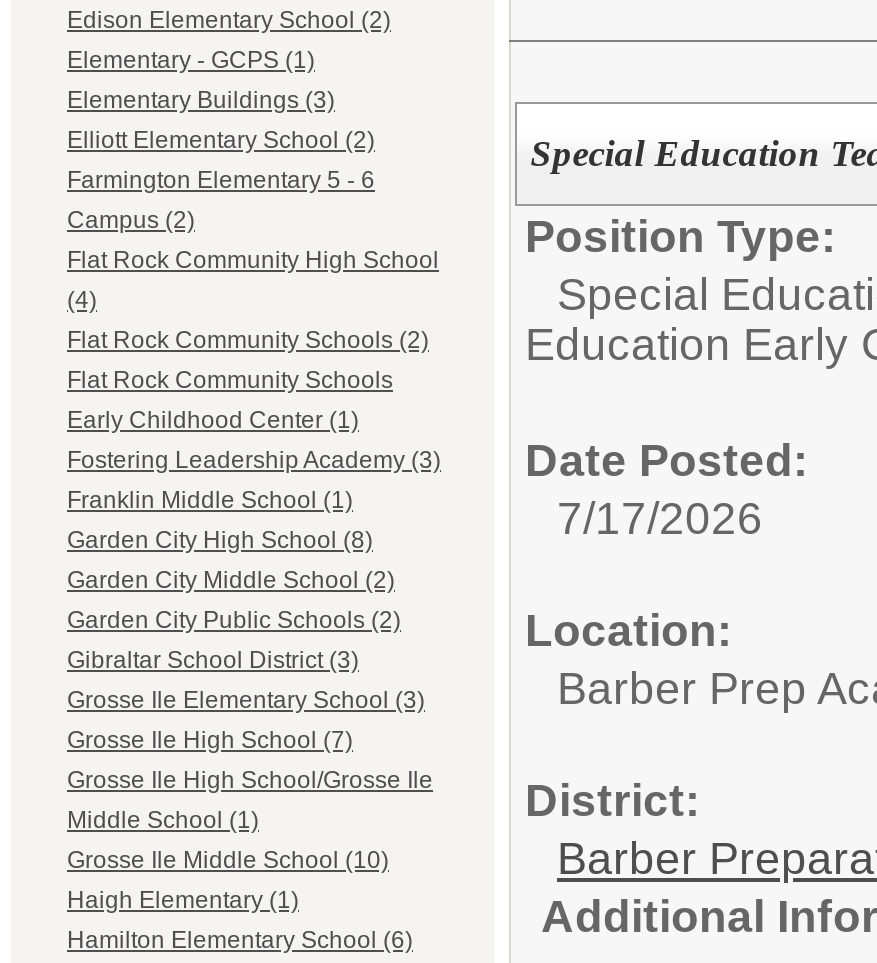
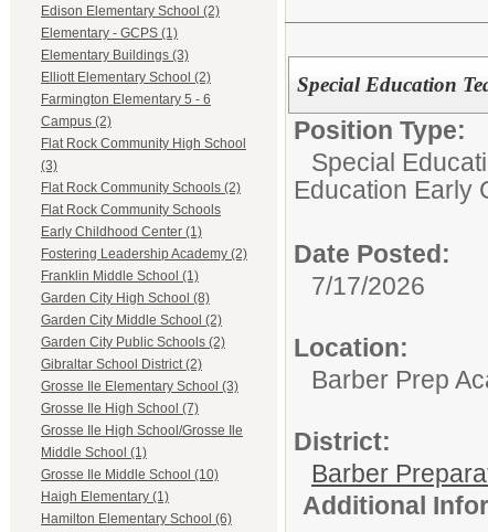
[67,287,97,315] (4) -> [41,158,57,174] (3)
[67,447,441,475] Fostering Leadership Academy (3) -> [41,246,247,262] Fostering Leadership Academy (2)
[67,647,359,675] Gibraltar School District (3) -> [41,357,202,372] Gibraltar School District (2)

